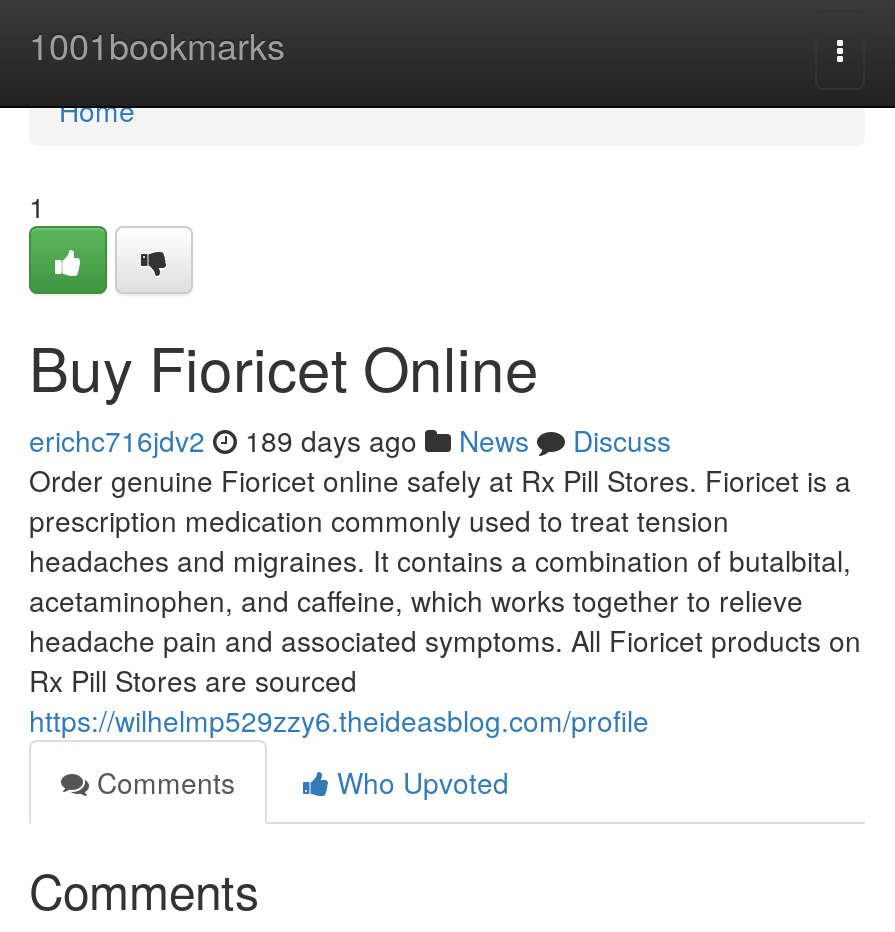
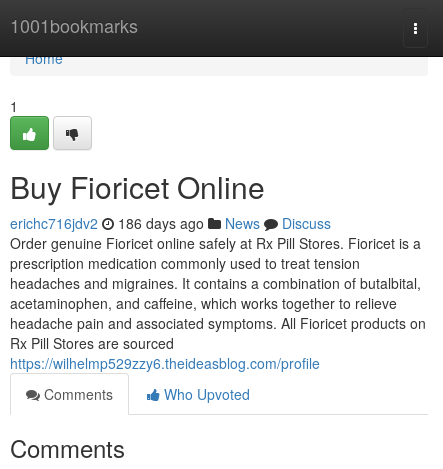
[29,420,671,460] erichc716jdv2 189 days ago News Discuss -> [10,213,331,233] erichc716jdv2 186 days ago News Discuss

